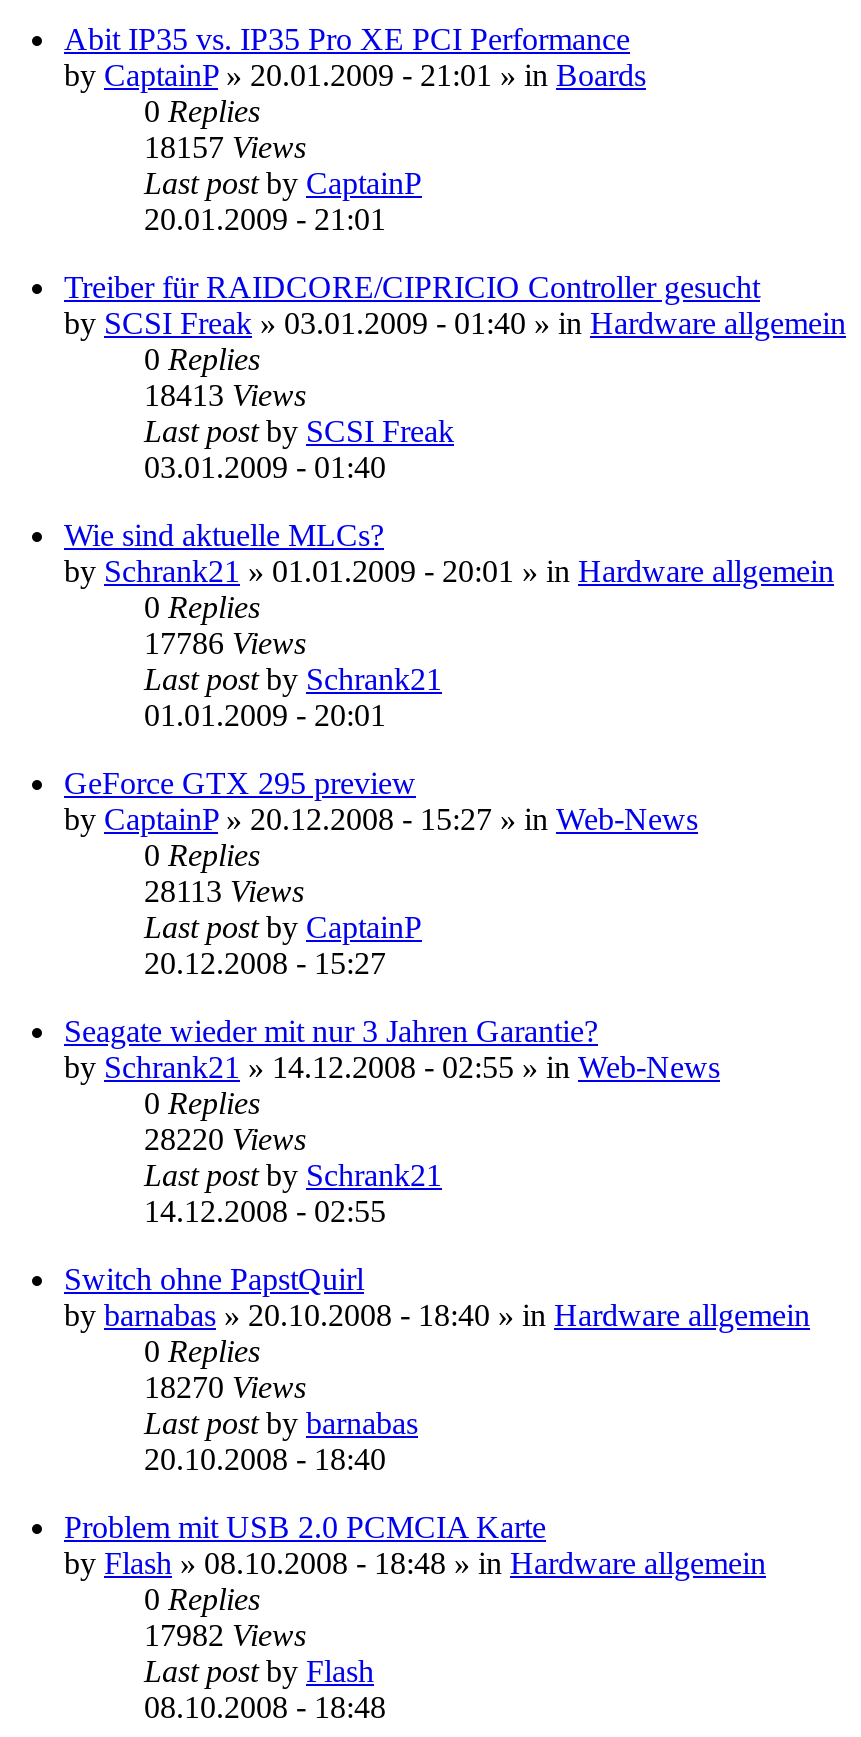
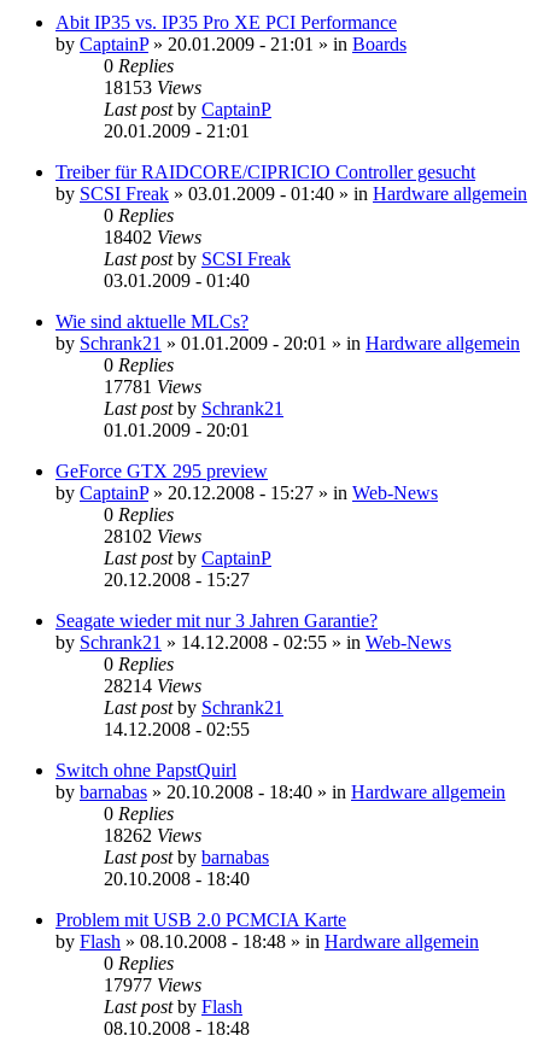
[144,130,306,164] 18157 Views -> [104,77,201,98] 18153 Views
[144,378,306,412] 18413 Views -> [104,227,201,247] 18402 Views
[144,626,306,660] 17786 Views -> [104,376,201,397] 17781 Views
[144,874,304,908] 28113 Views -> [104,526,201,546] 28102 Views
[144,1122,306,1156] 28220 Views -> [104,675,201,696] 28214 Views
[144,1370,306,1404] 18270 Views -> [104,825,201,845] 18262 Views
[144,1618,306,1652] 17982 Views -> [104,974,201,995] 17977 Views

